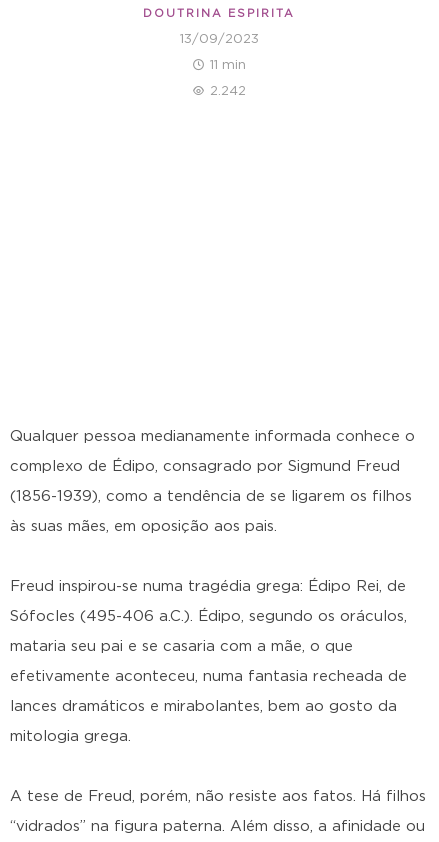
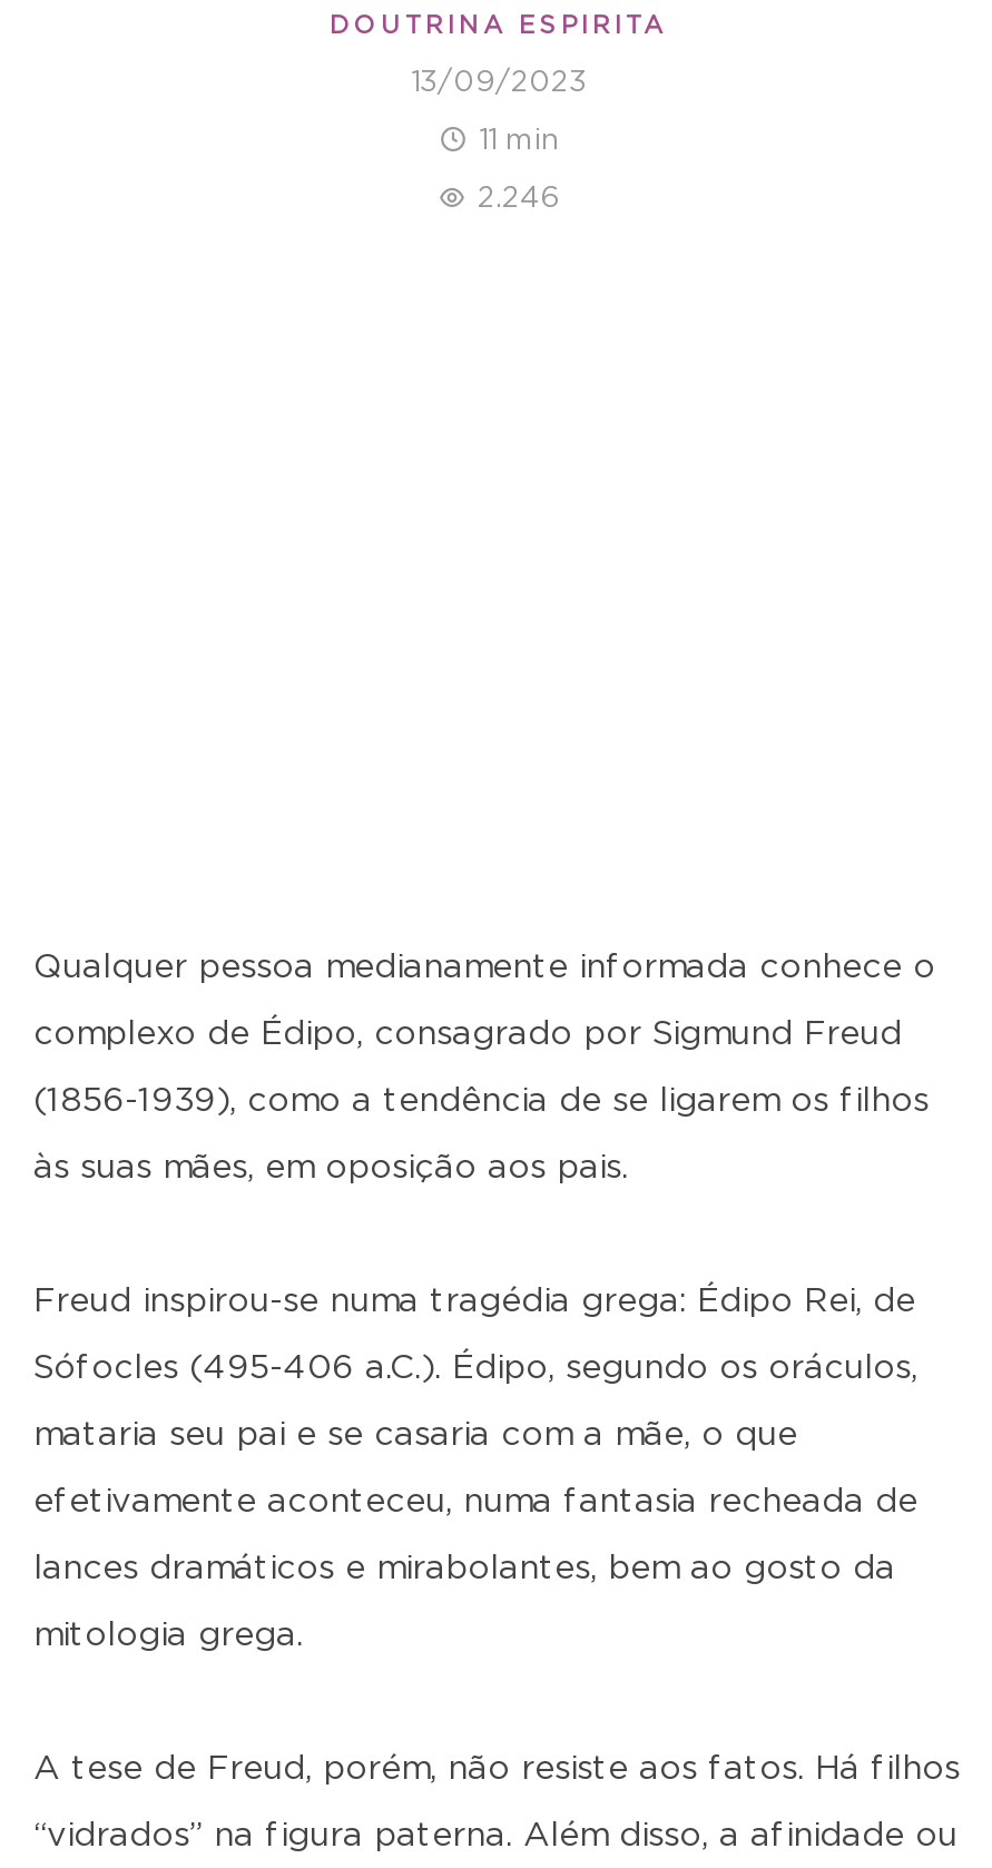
[210,85,246,98] 2.242 -> [478,185,560,214] 2.246

